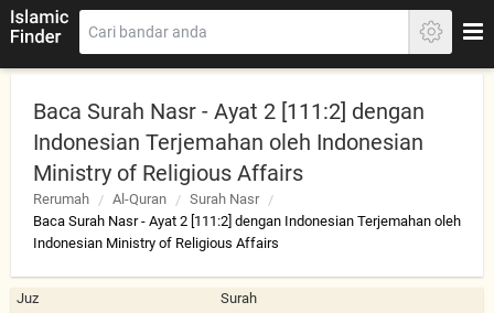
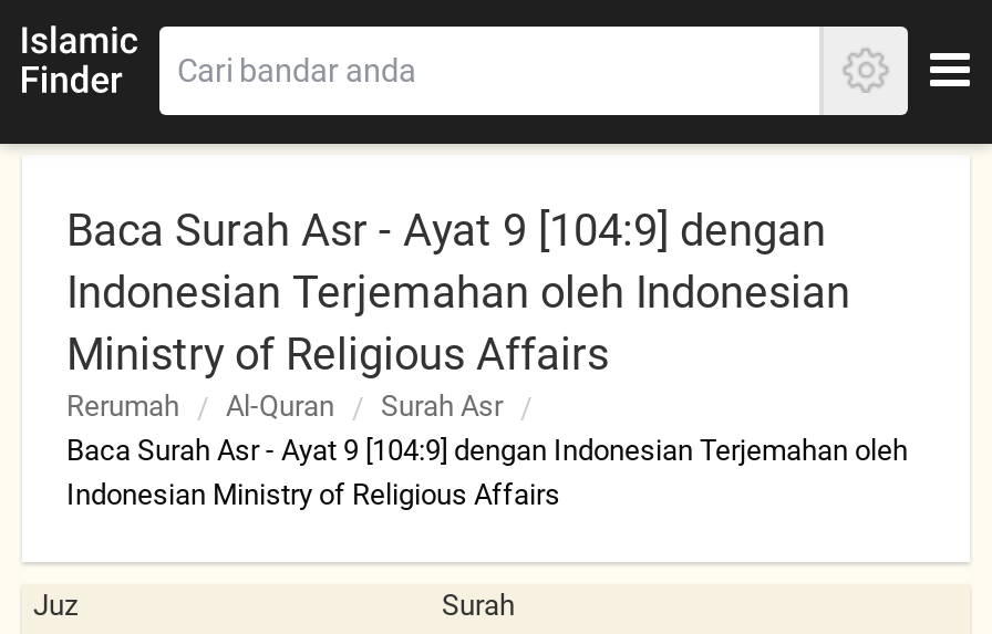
[33,98,425,125] Baca Surah Nasr - Ayat 2 [111:2] dengan -> [66,204,826,257] Baca Surah Asr - Ayat 9 [104:9] dengan
[190,191,259,207] Surah Nasr -> [381,389,503,423] Surah Asr
[33,213,461,229] Baca Surah Nasr - Ayat 2 [111:2] dengan Indonesian Terjemahan oleh -> [66,434,908,467] Baca Surah Asr - Ayat 9 [104:9] dengan Indonesian Terjemahan oleh

